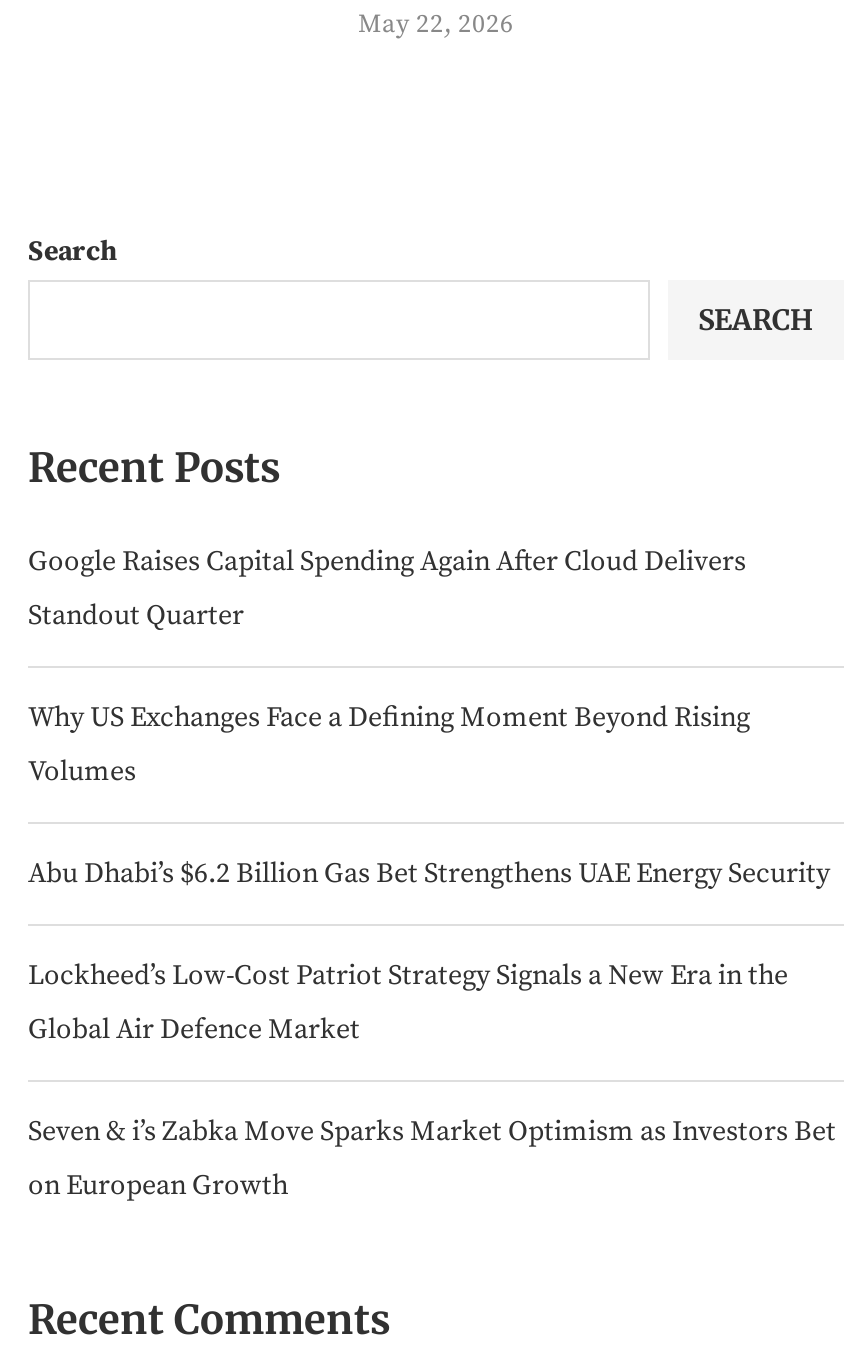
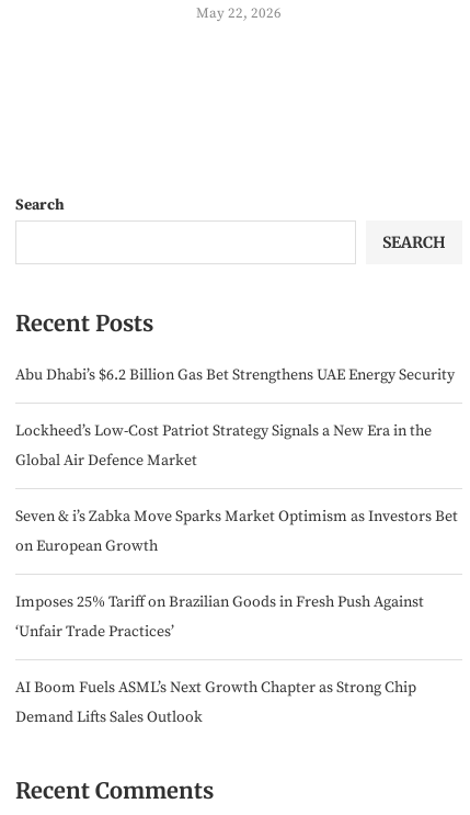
[28,545,750,791] Google Raises Capital Spending Again After Cloud Delivers | Standout Quarter | Why US Exchanges Face a Defining Moment Beyond Rising | Volumes -> none
moved [28,857,836,1205] -> [15,366,458,557]: Abu Dhabi’s $6.2 Billion Gas Bet Strengthens UAE Energy Security | Lockheed’s Low-Cost Patriot Strategy Signals a New Era in the | Global Air Defence Market | Seven & i’s Zabka Move Sparks Market Optimism as Investors Bet | on European Growth
none -> [15,593,424,728] Imposes 25% Tariff on Brazilian Goods in Fresh Push Against | ‘Unfair Trade Practices’ | AI Boom Fuels ASML’s Next Growth Chapter as Strong Chip | Demand Lifts Sales Outlook

